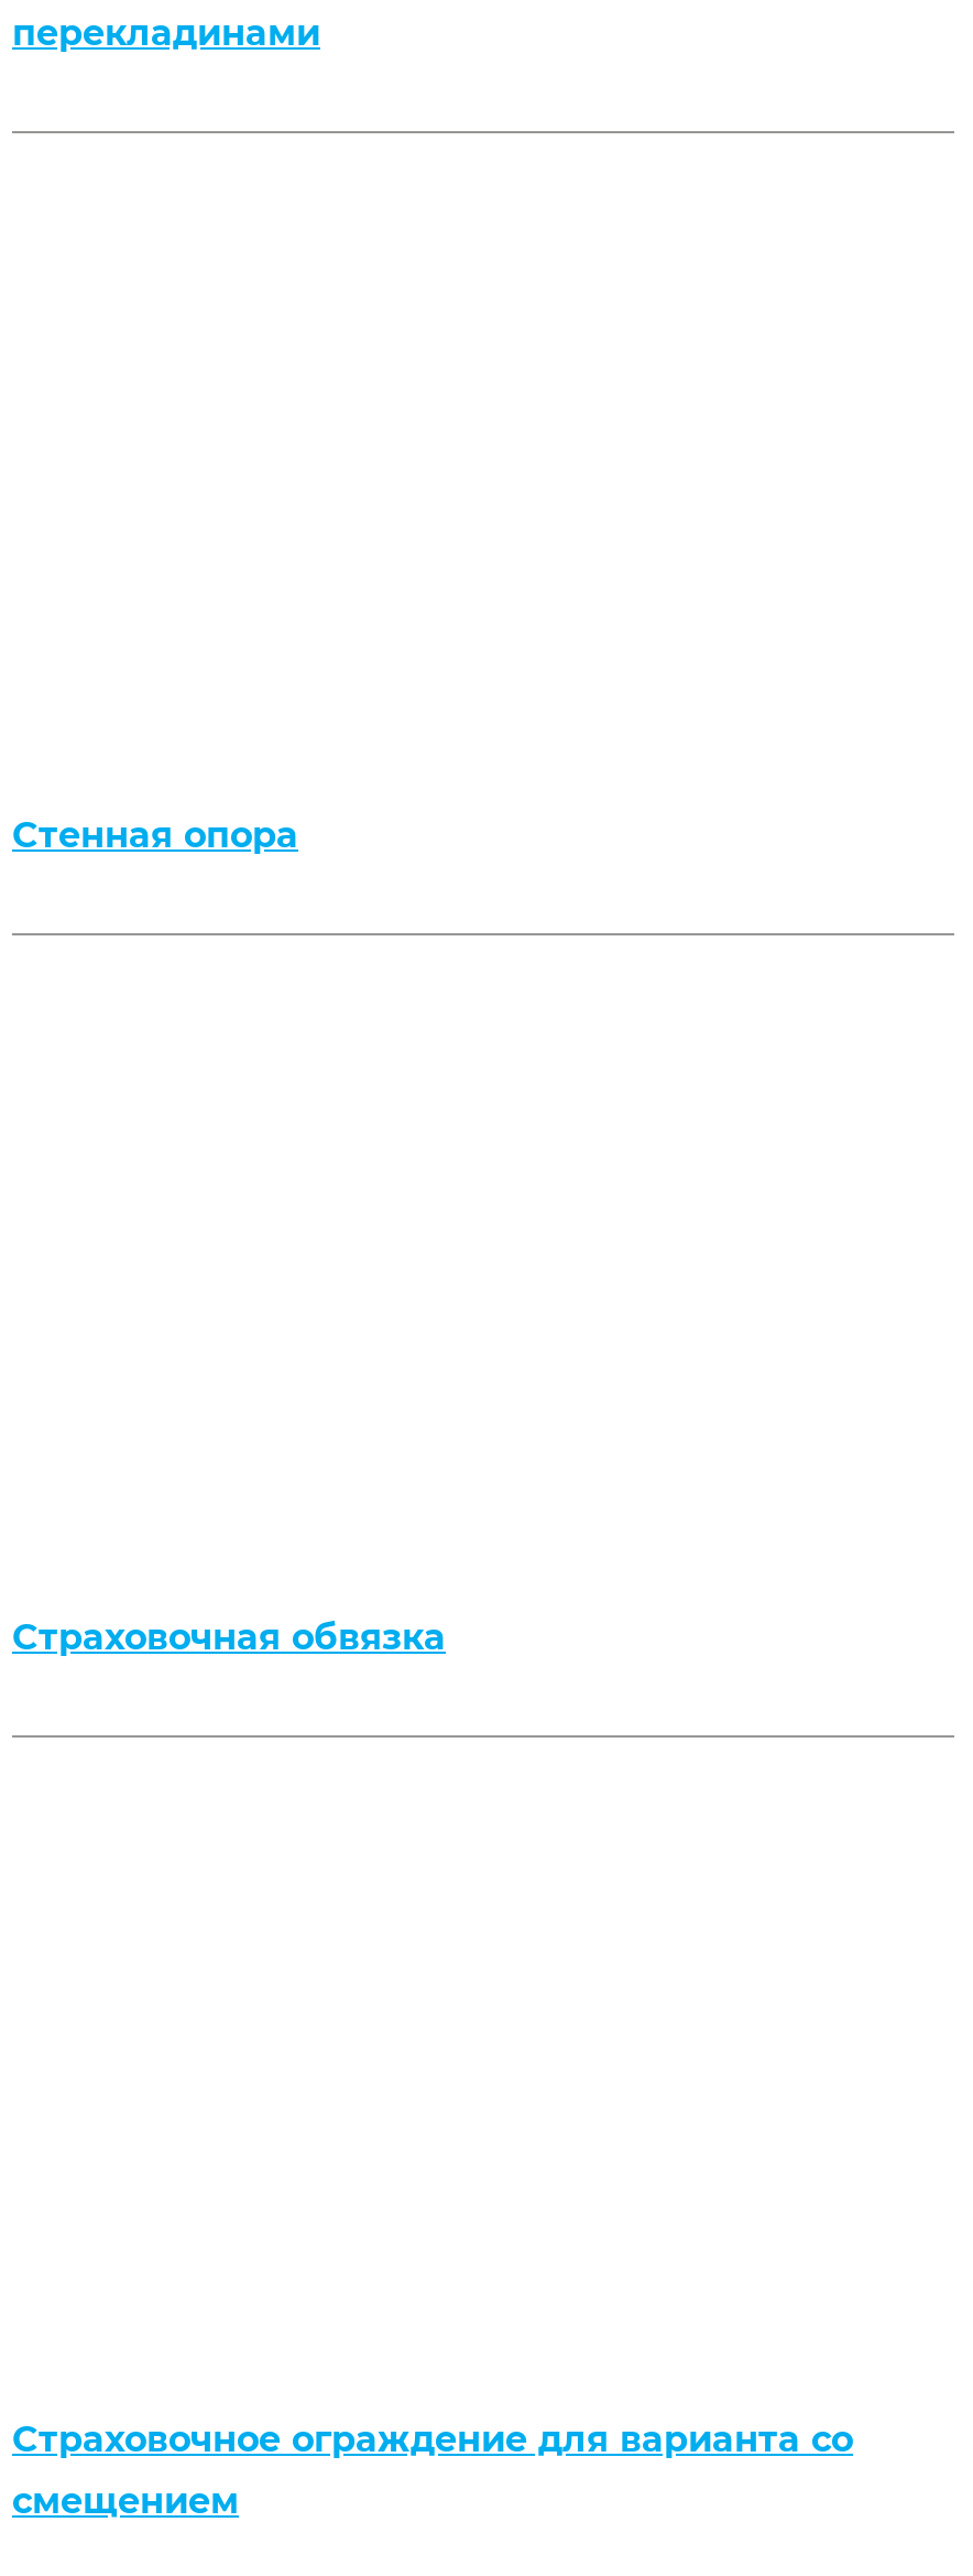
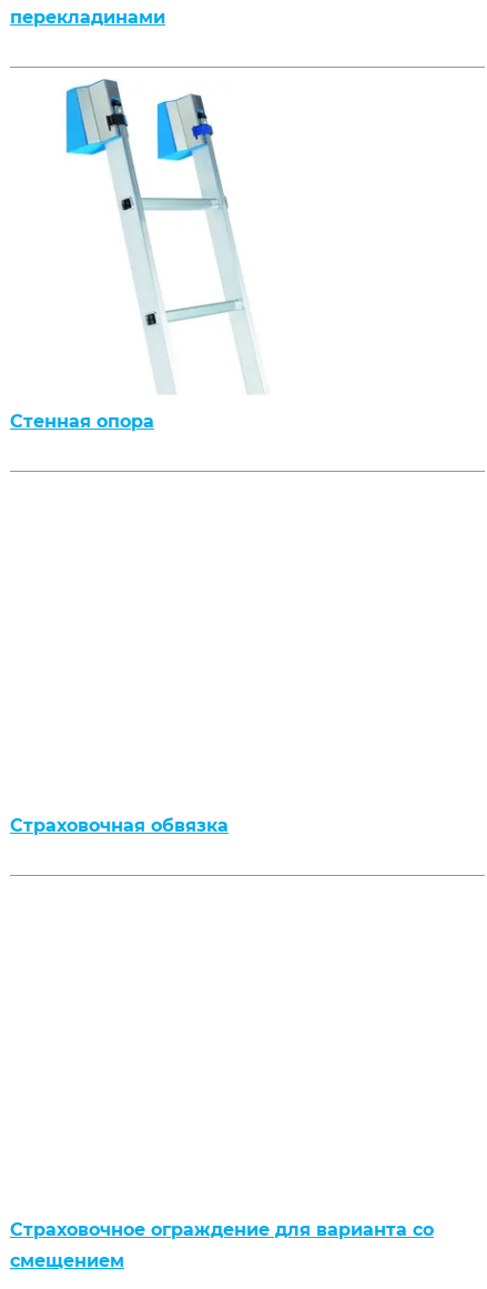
none -> [64,78,265,395] [image]

